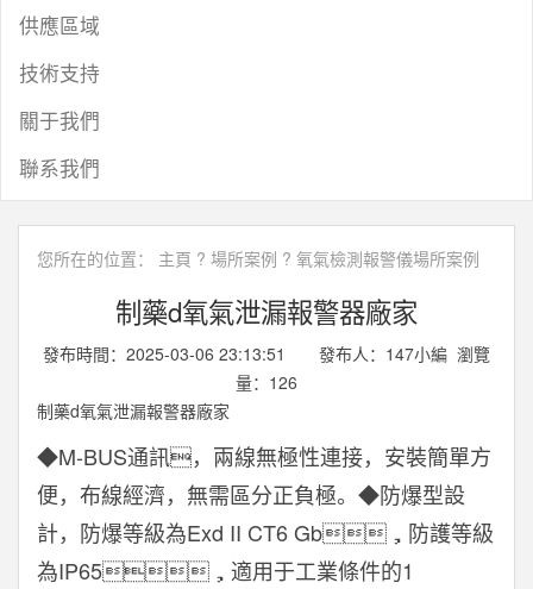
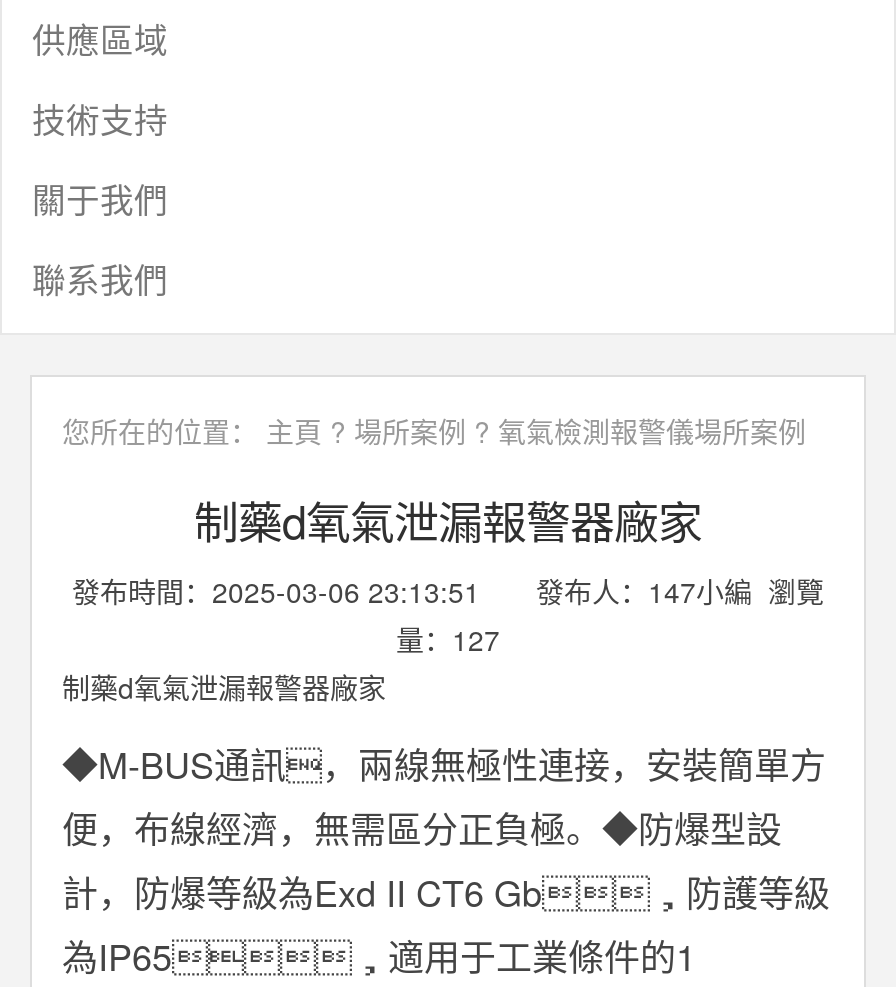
[236,370,297,394] 量：126 -> [396,619,500,659] 量：127

